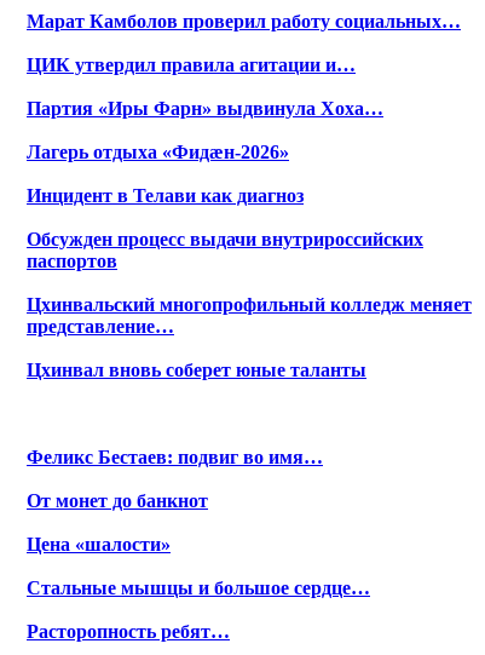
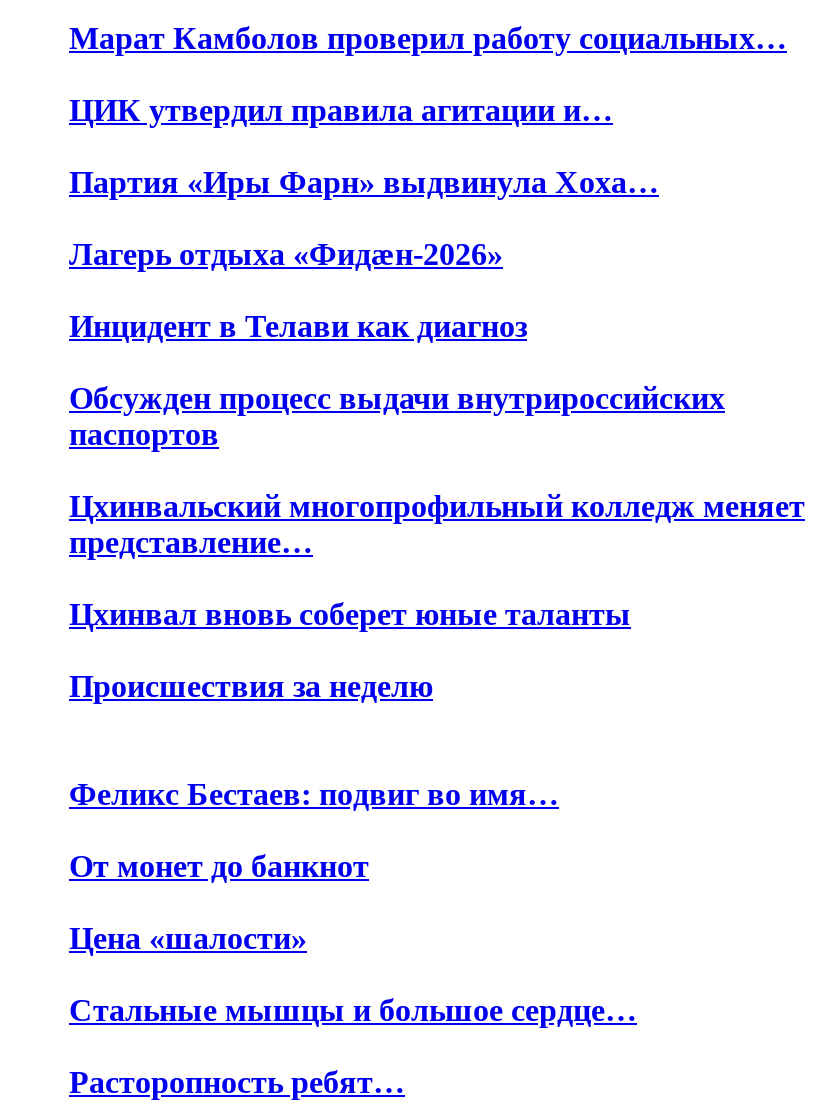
none -> [69,669,433,703] Происшествия за неделю

